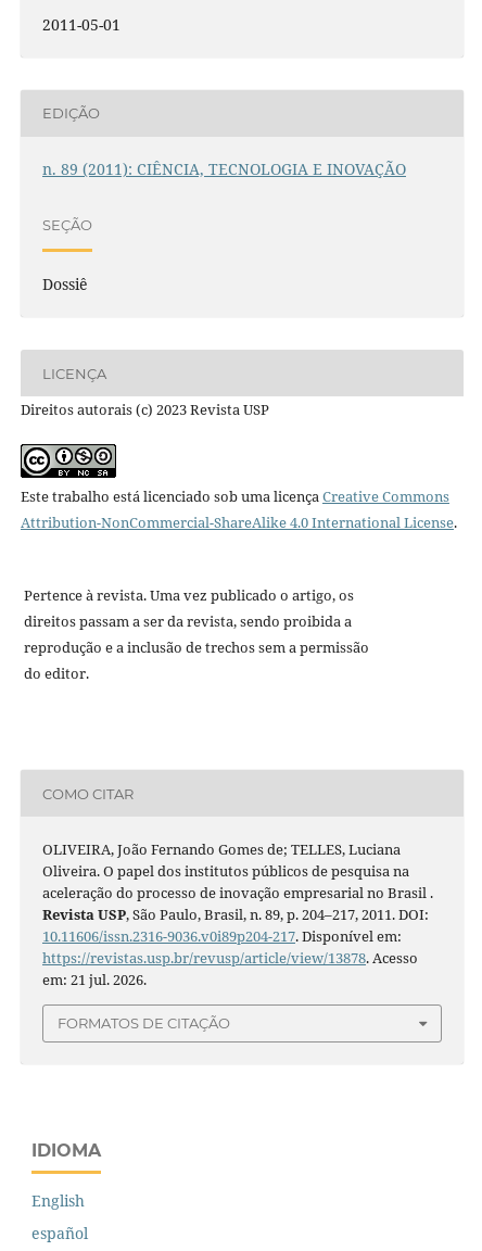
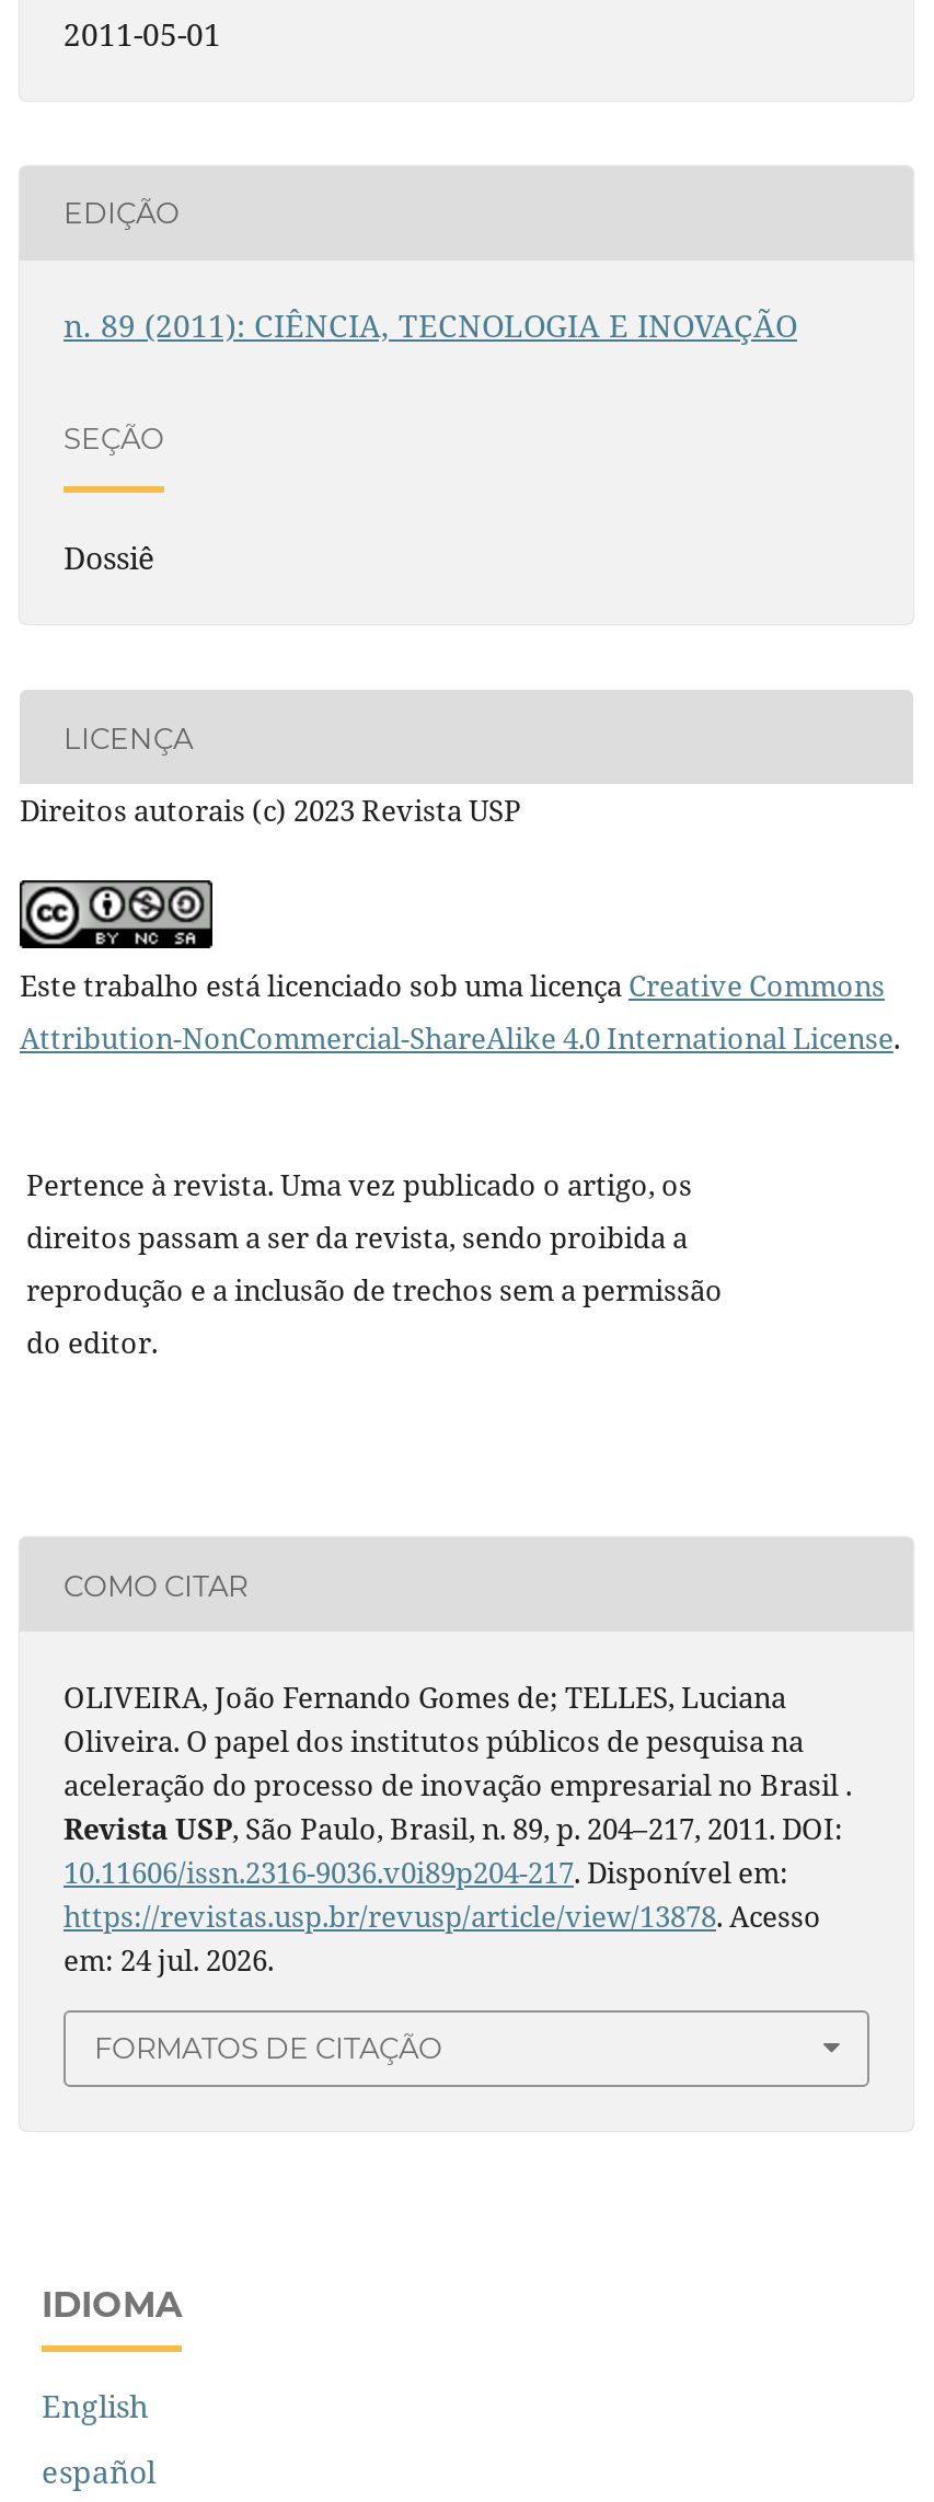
[42,970,147,989] em: 21 jul. 2026. -> [64,1941,274,1980] em: 24 jul. 2026.

